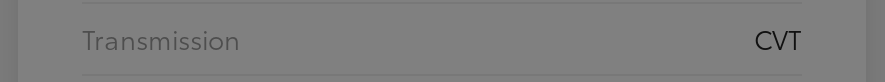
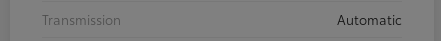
[754,20,802,56] CVT -> [337,10,402,28] Automatic

